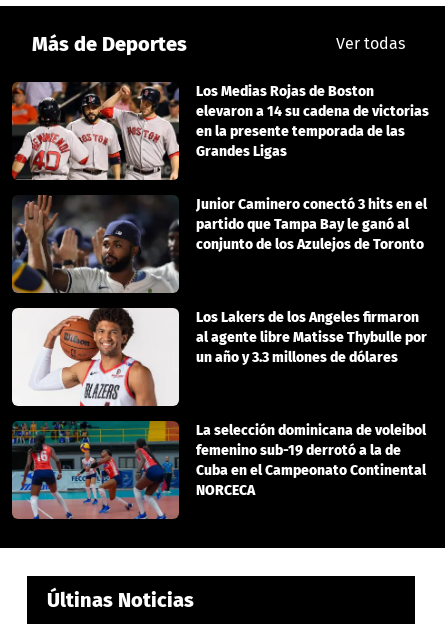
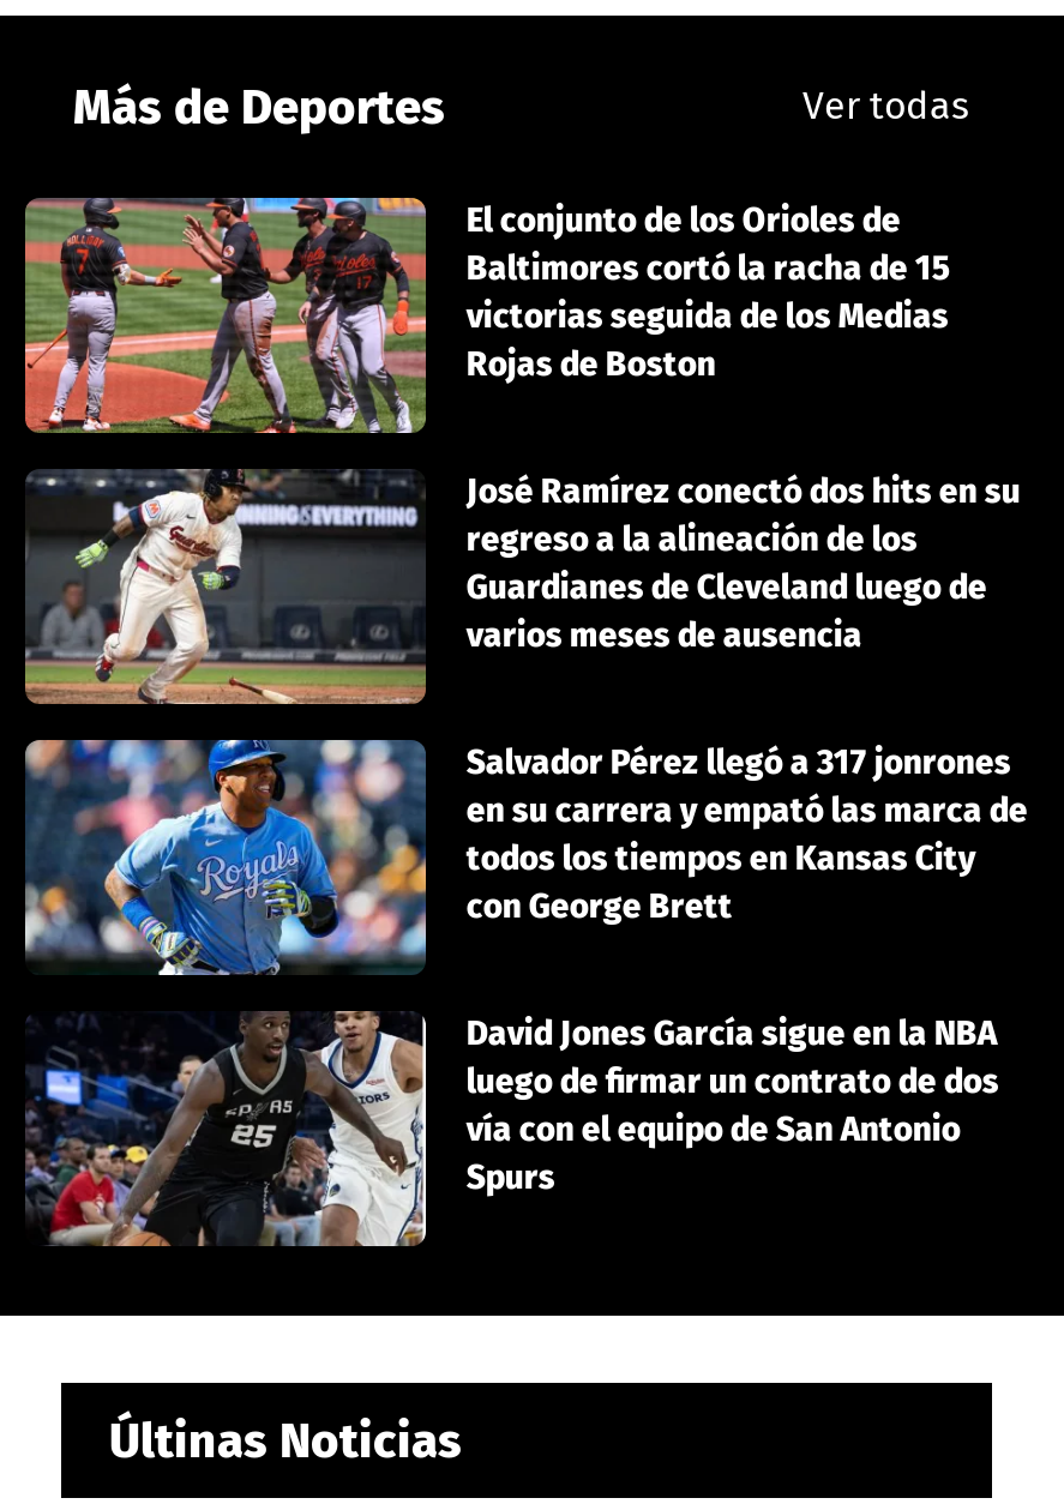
[12,82,429,181] [image] | Los Medias Rojas de Boston | elevaron a 14 su cadena de victorias | en la presente temporada de las | Grandes Ligas -> [23,195,951,435] [image] | El conjunto de los Orioles de | Baltimores cortó la racha de 15 | victorias seguida de los Medias | Rojas de Boston
[12,195,427,293] [image] | Junior Caminero conectó 3 hits en el | partido que Tampa Bay le ganó al | conjunto de los Azulejos de Toronto -> [25,469,1021,704] [image] | José Ramírez conectó dos hits en su | regreso a la alineación de los | Guardianes de Cleveland luego de | varios meses de ausencia
[11,307,427,407] [image] | Los Lakers de los Angeles firmaron | al agente libre Matisse Thybulle por | un año y 3.3 millones de dólares -> [25,738,1028,977] [image] | Salvador Pérez llegó a 317 jonrones | en su carrera y empató las marca de | todos los tiempos en Kansas City | con George Brett
[11,420,426,520] [image] | La selección dominicana de voleibol | femenino sub-19 derrotó a la de | Cuba en el Campeonato Continental | NORCECA -> [25,1009,999,1249] [image] | David Jones García sigue en la NBA | luego de firmar un contrato de dos | vía con el equipo de San Antonio | Spurs

